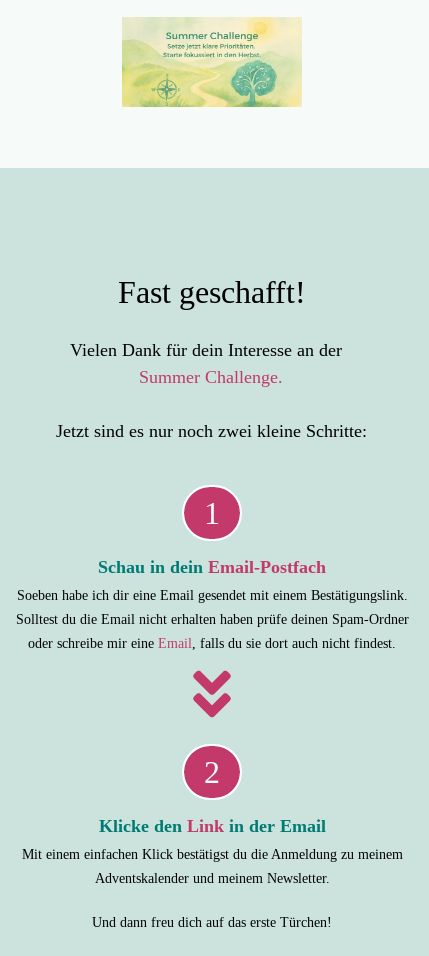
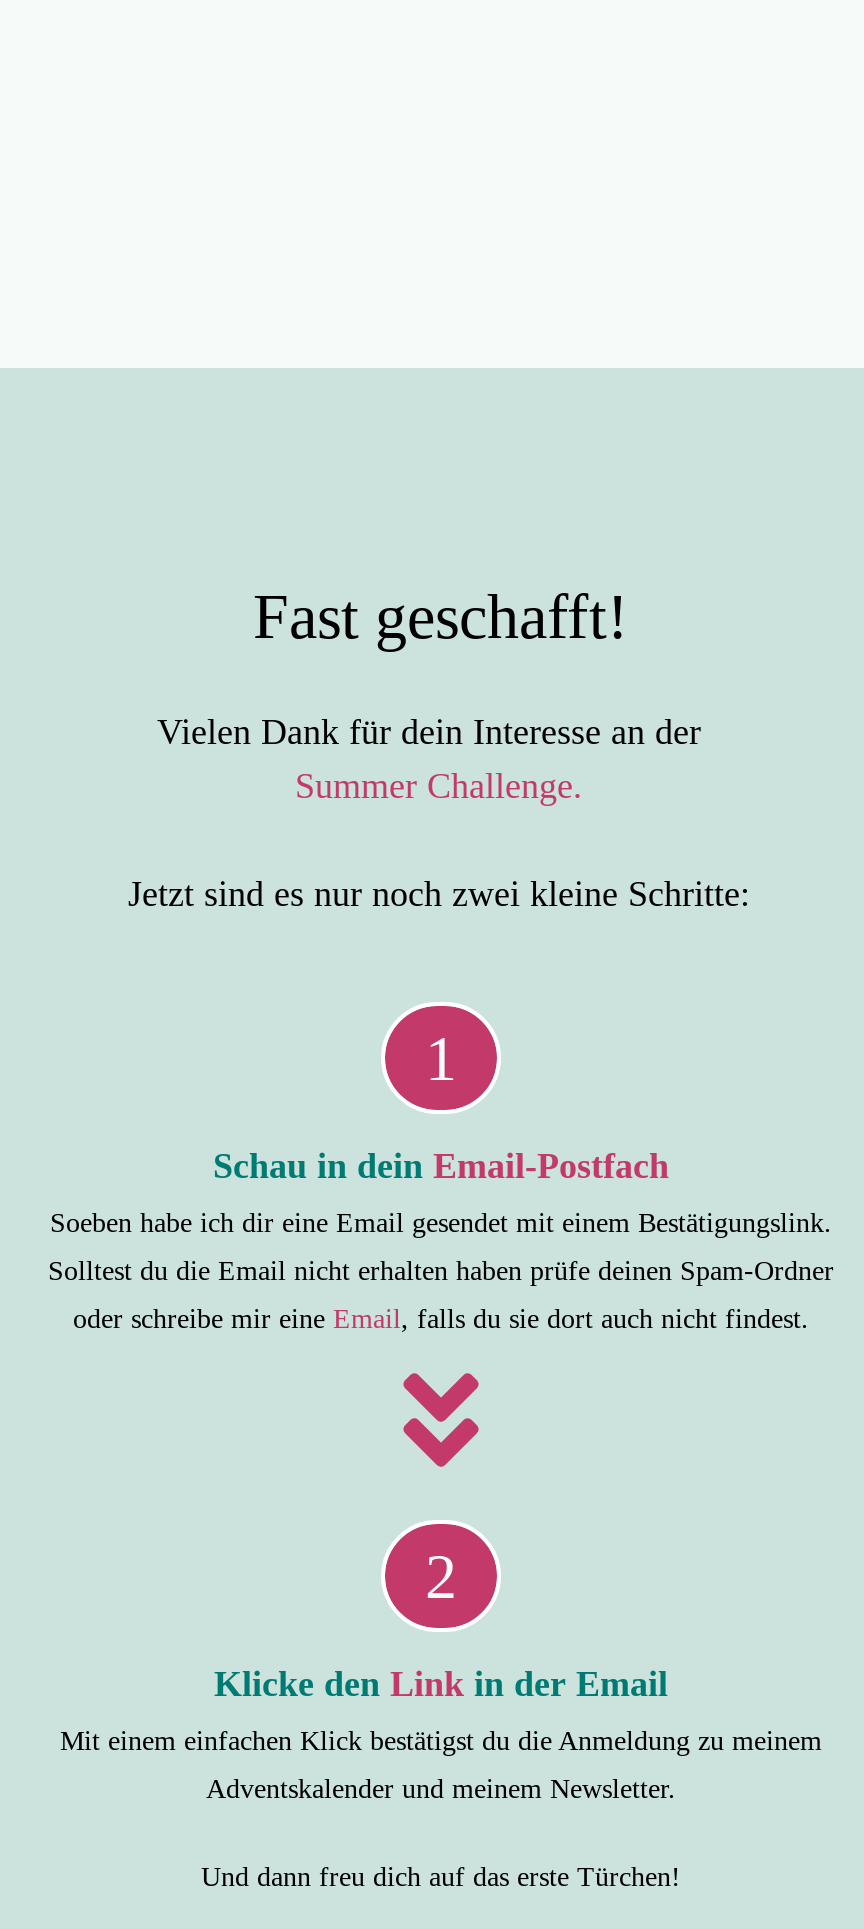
[121,16,303,108] [image] -> none

